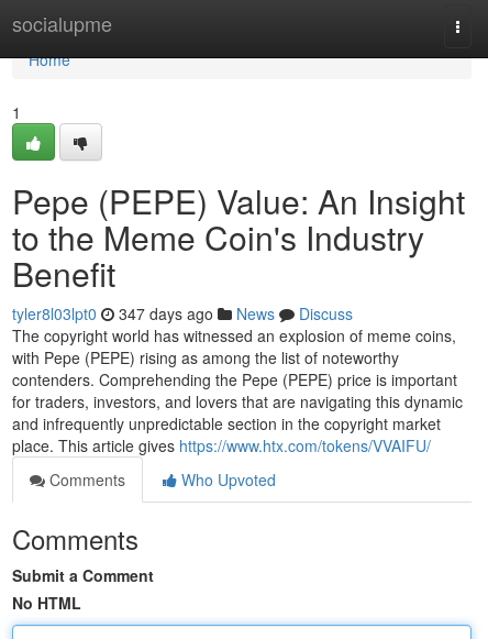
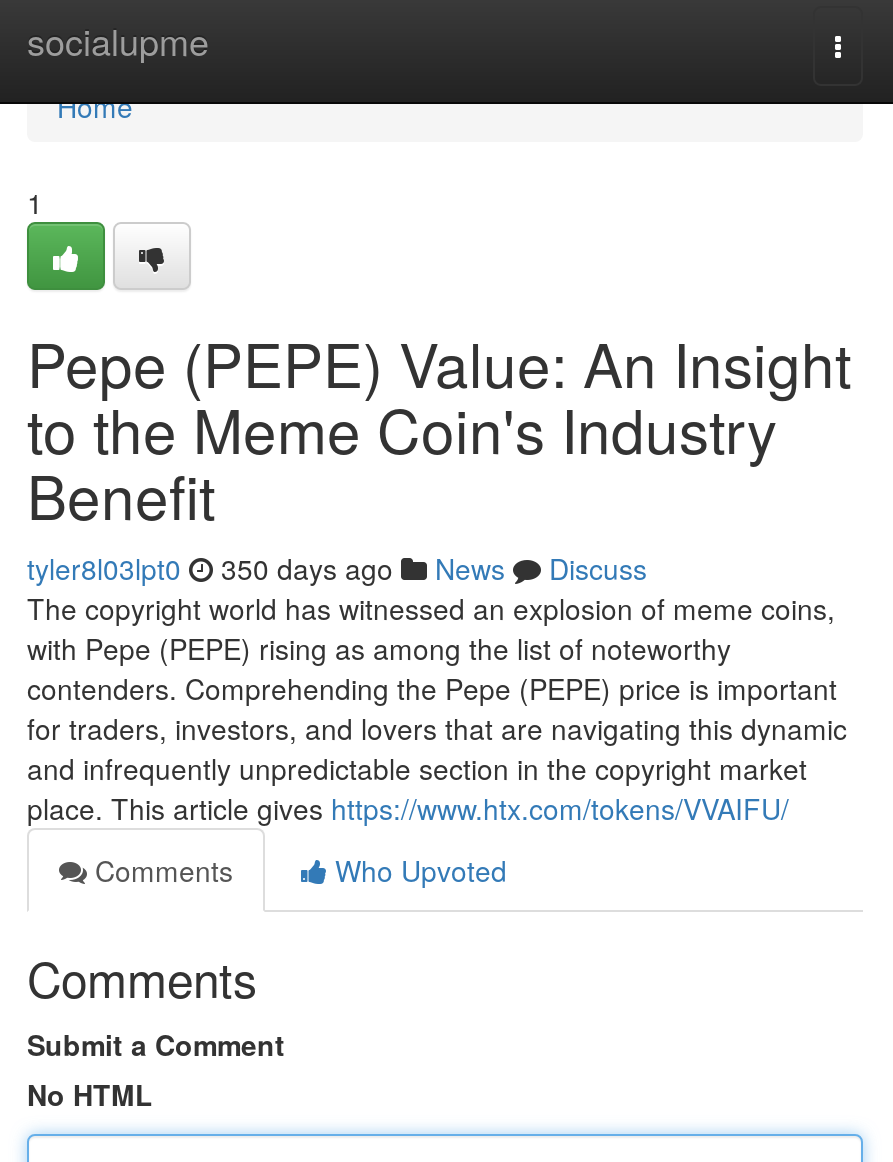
[12,302,353,324] tyler8l03lpt0 347 days ago News Discuss -> [27,548,647,588] tyler8l03lpt0 350 days ago News Discuss

